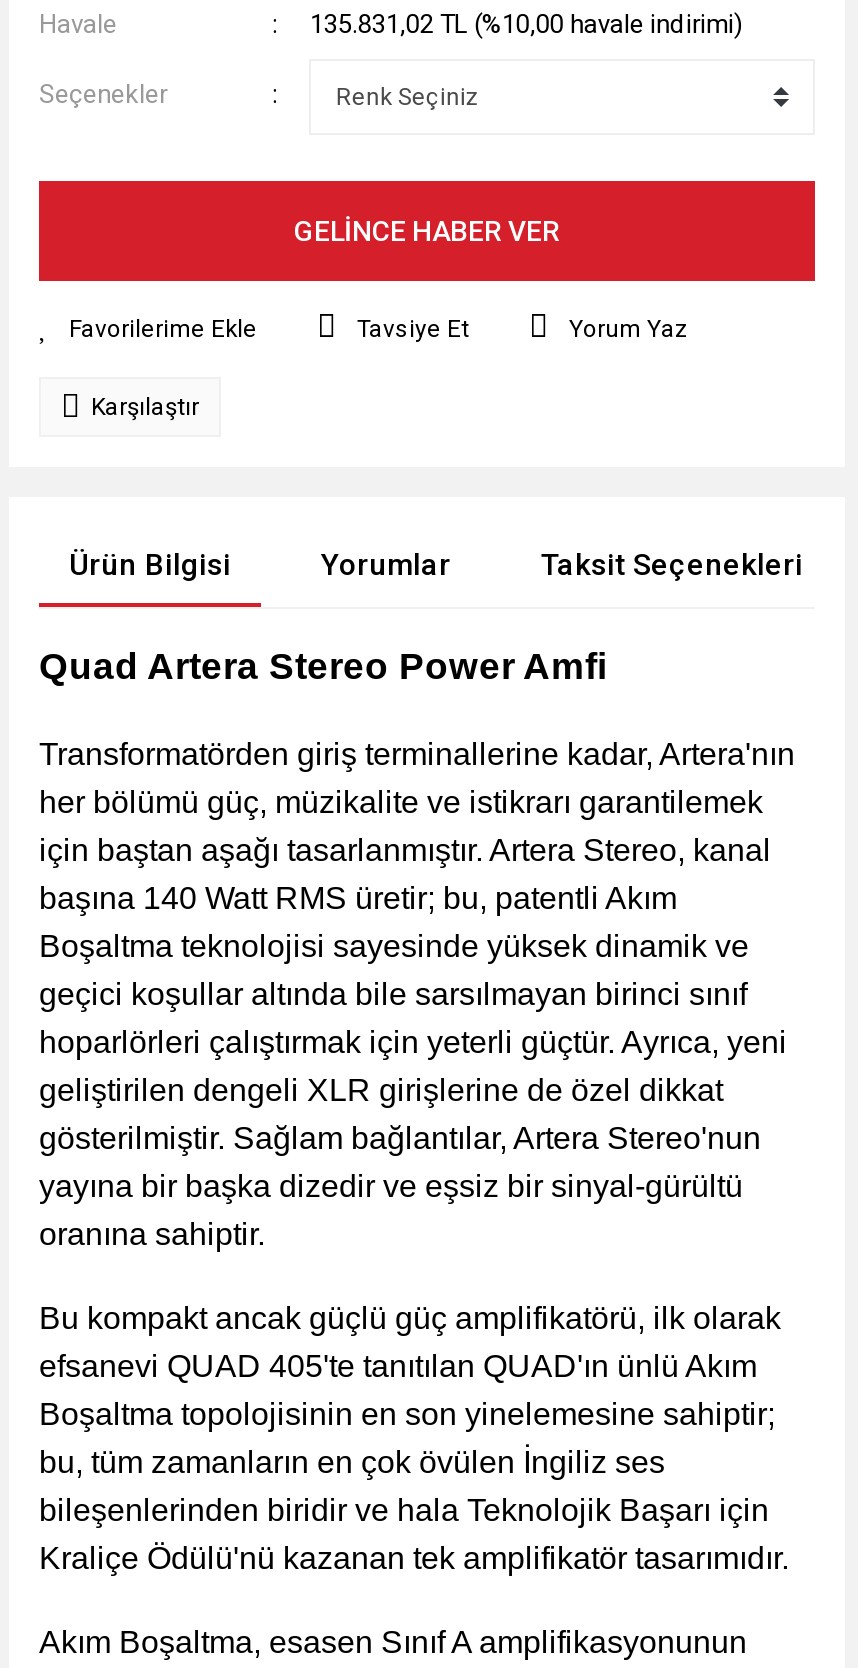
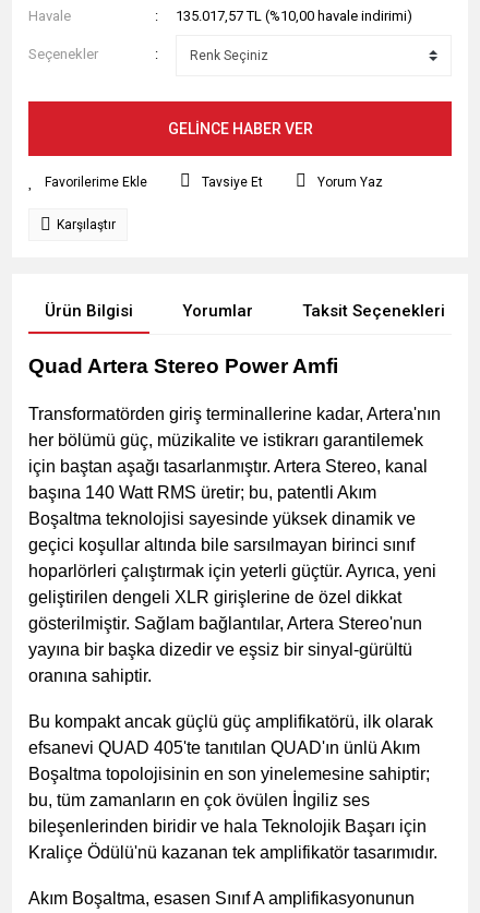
[310,9,744,39] 135.831,02 TL (%10,00 havale indirimi) -> [176,8,413,24] 135.017,57 TL (%10,00 havale indirimi)

